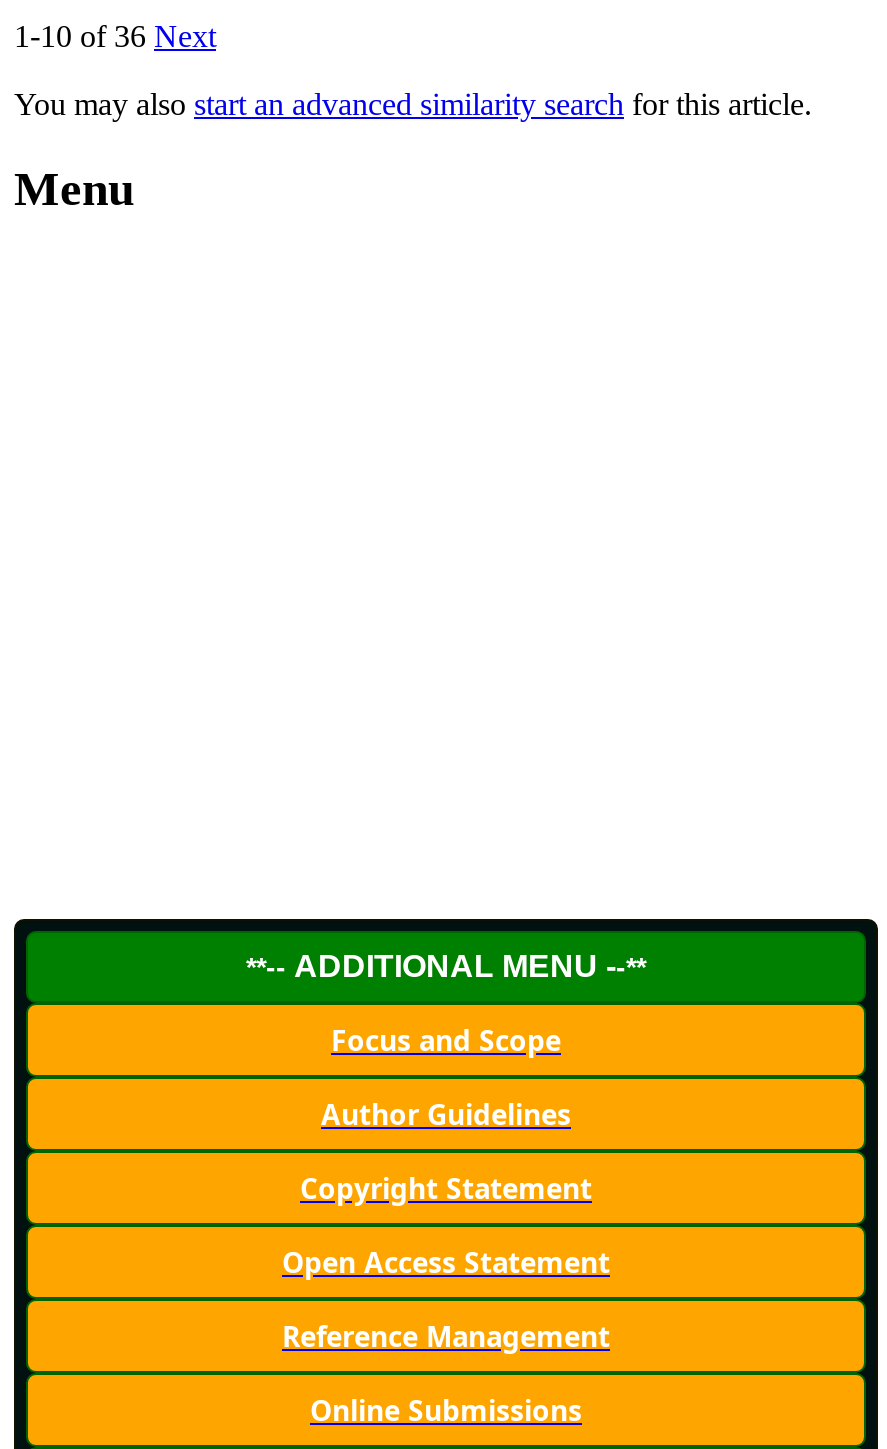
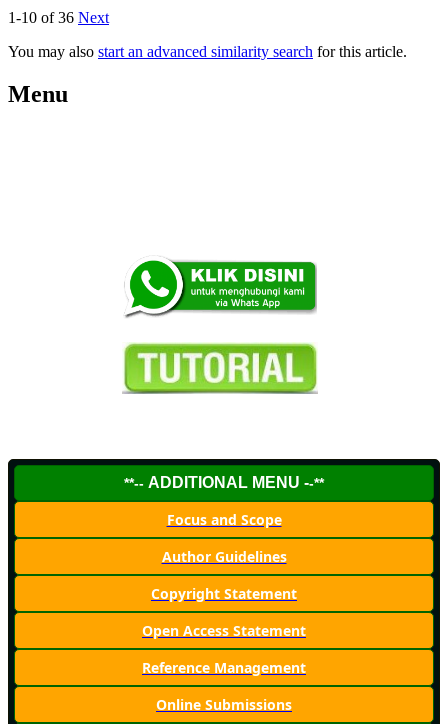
none -> [122,342,318,395] [image]
none -> [125,259,317,318] [image]

